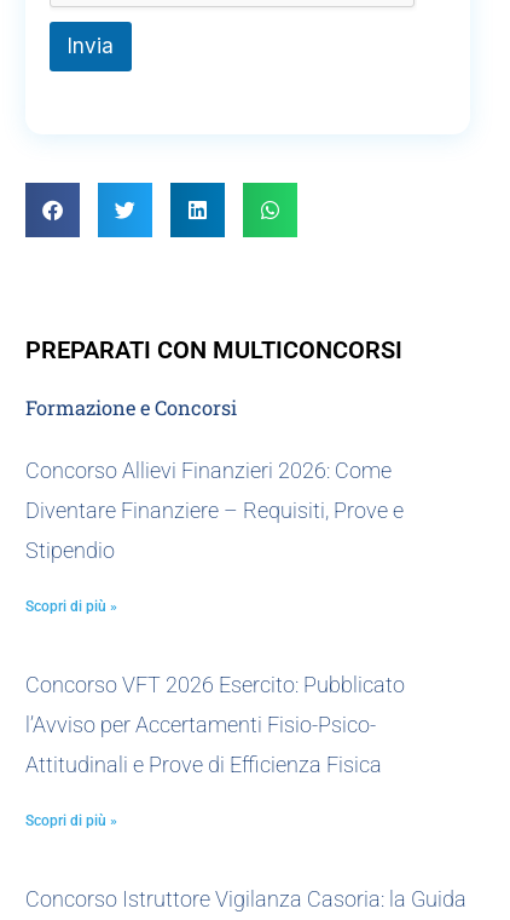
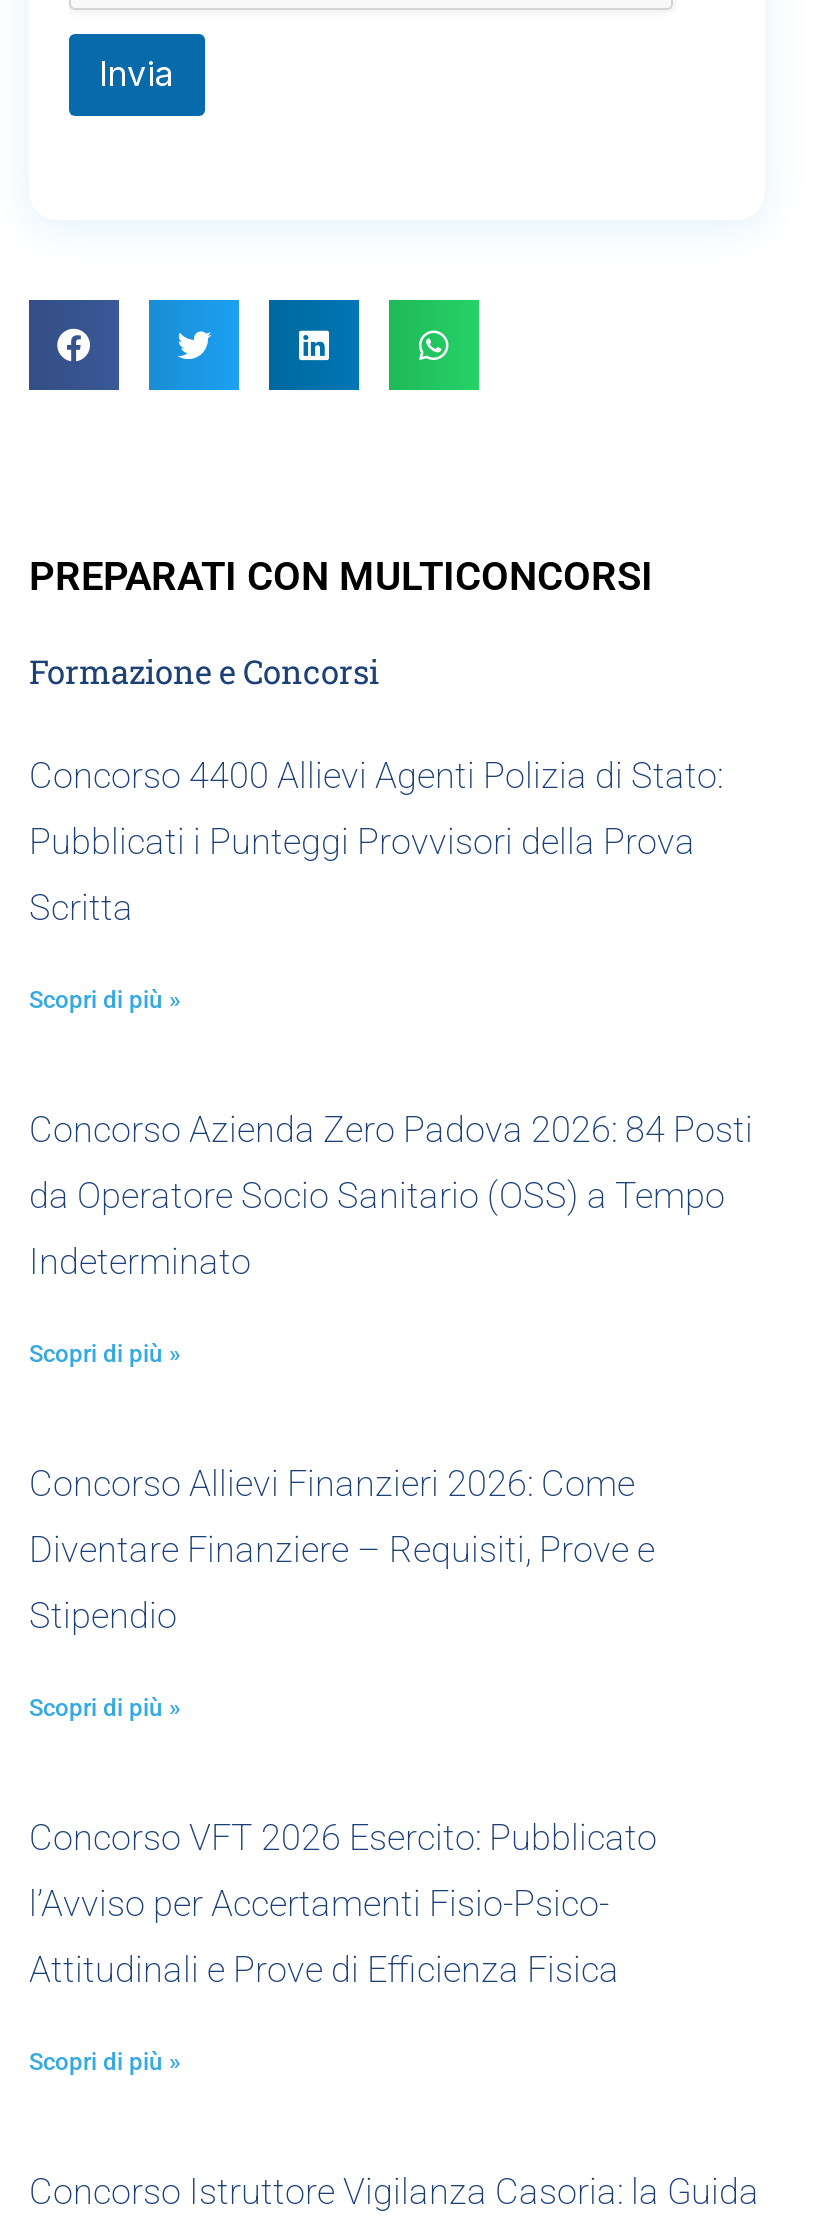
none -> [29,755,753,1369] Concorso 4400 Allievi Agenti Polizia di Stato: | Pubblicati i Punteggi Provvisori della Prova | Scritta | Scopri di più » | Concorso Azienda Zero Padova 2026: 84 Posti | da Operatore Socio Sanitario (OSS) a Tempo | Indeterminato | Scopri di più »

